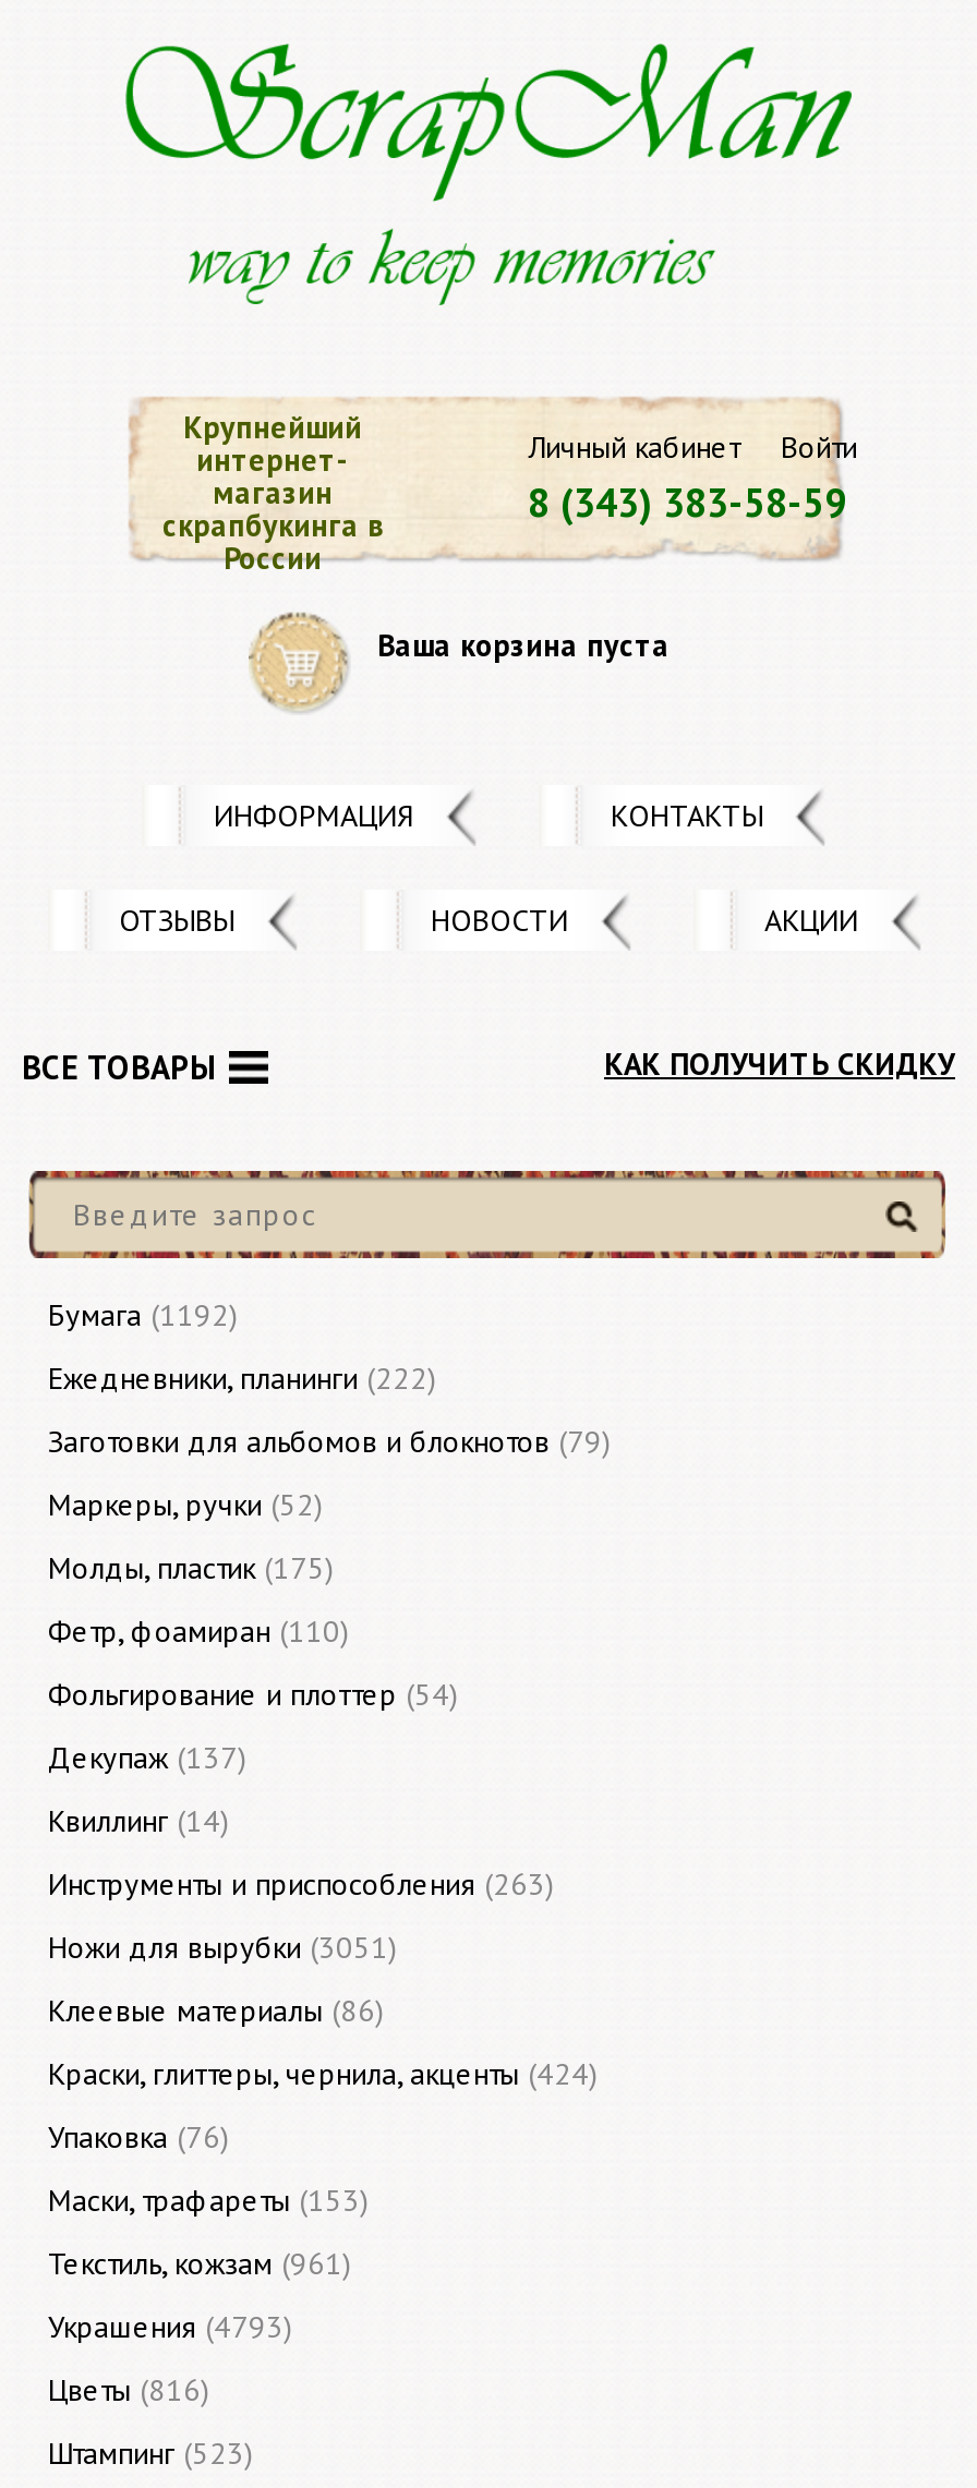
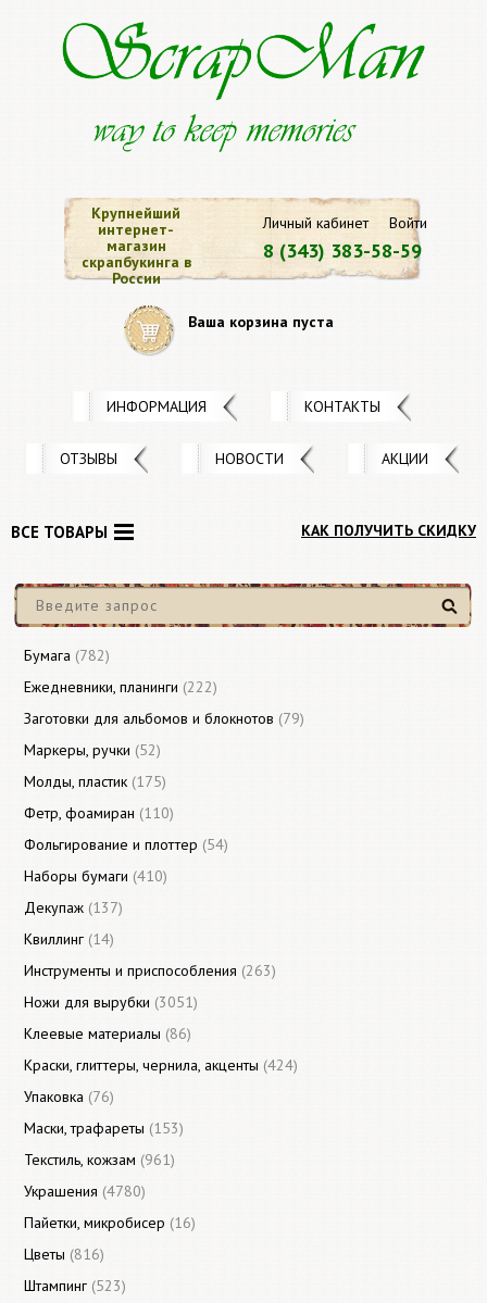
[48,1295,238,1334] Бумага (1192) -> [24,646,110,665] Бумага (782)
none -> [24,866,167,886] Наборы бумаги (410)
[48,2307,292,2346] Украшения (4793) -> [24,1181,196,1232] Украшения (4780) | Пайетки, микробисер (16)

